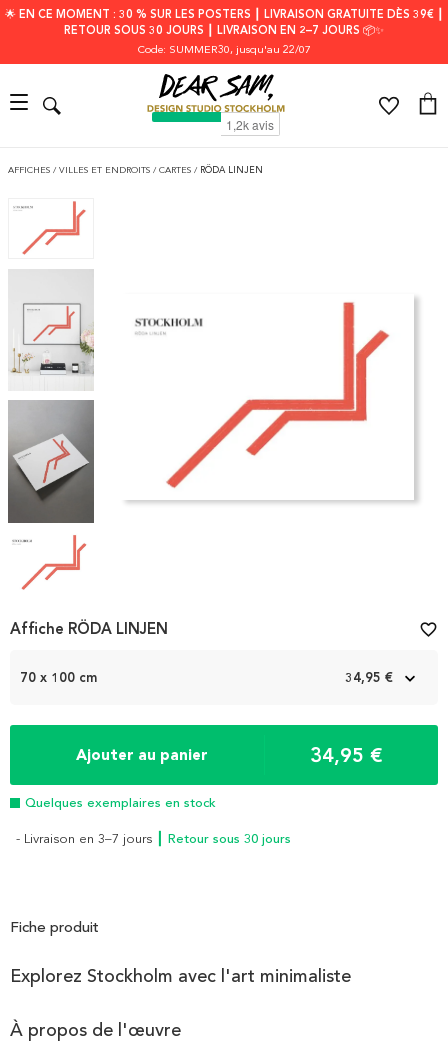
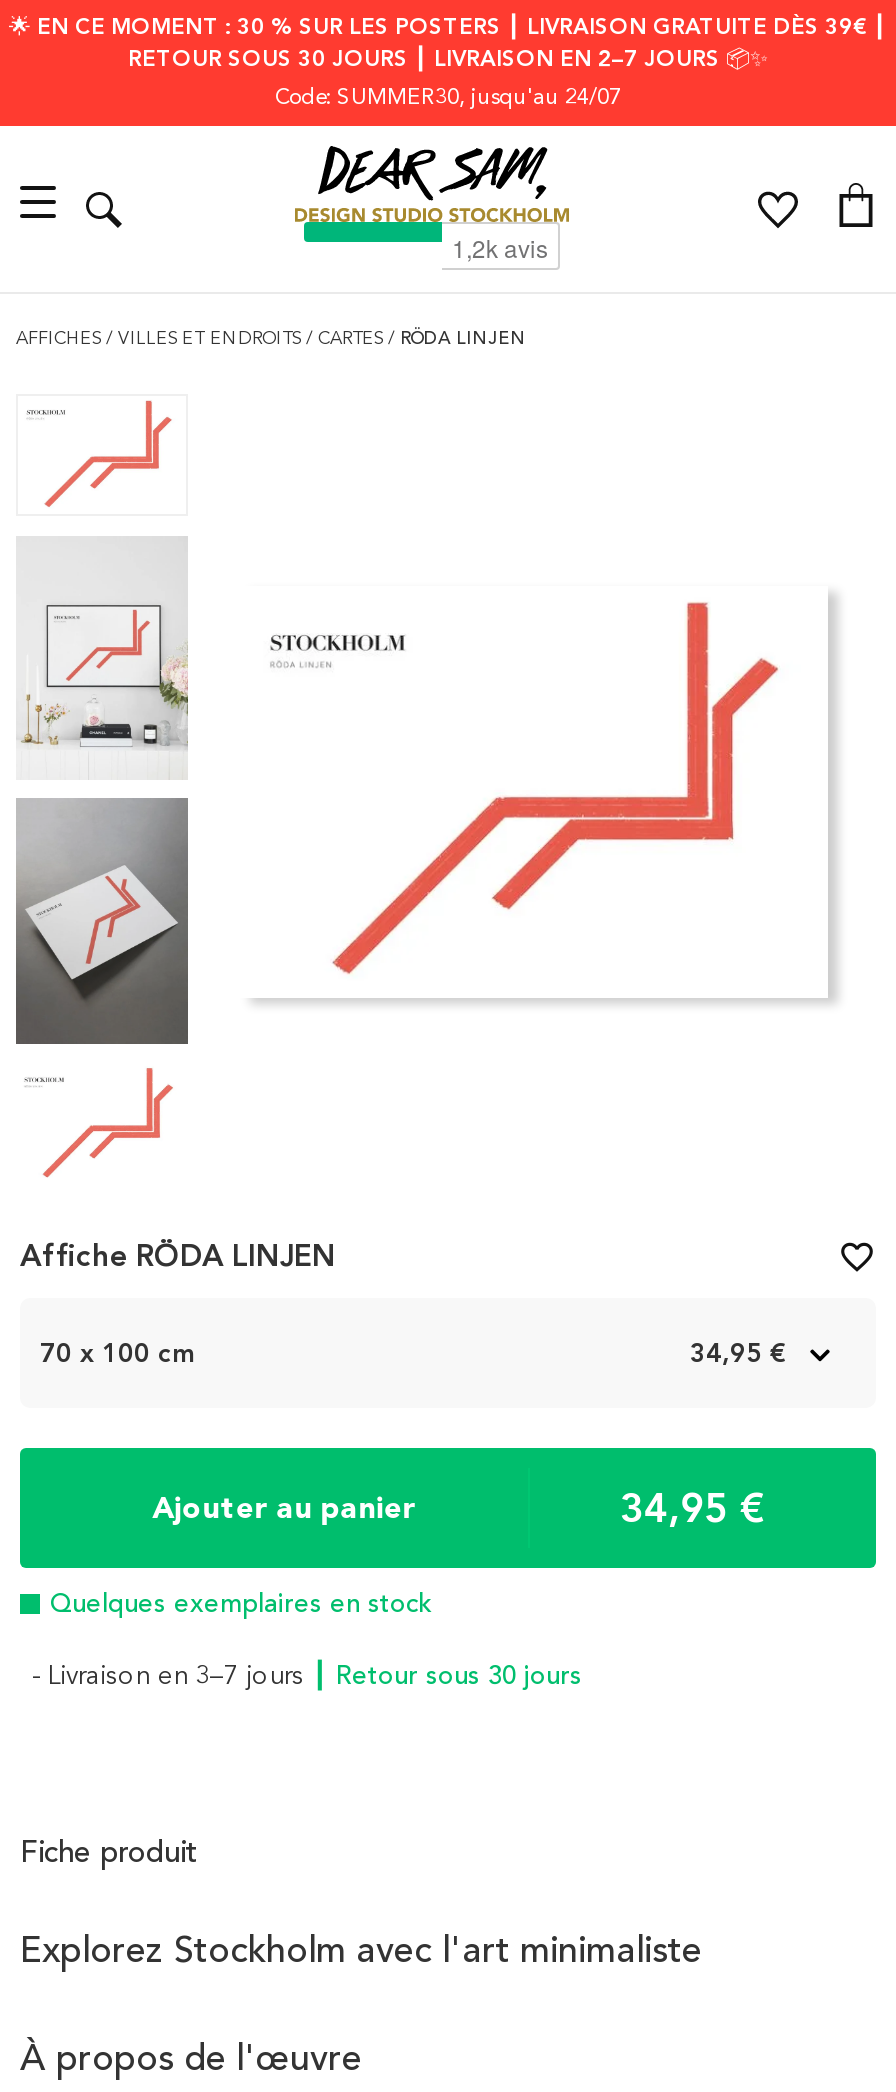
[137,42,310,56] Code: SUMMER30, jusqu'au 22/07 -> [275,82,621,110] Code: SUMMER30, jusqu'au 24/07

